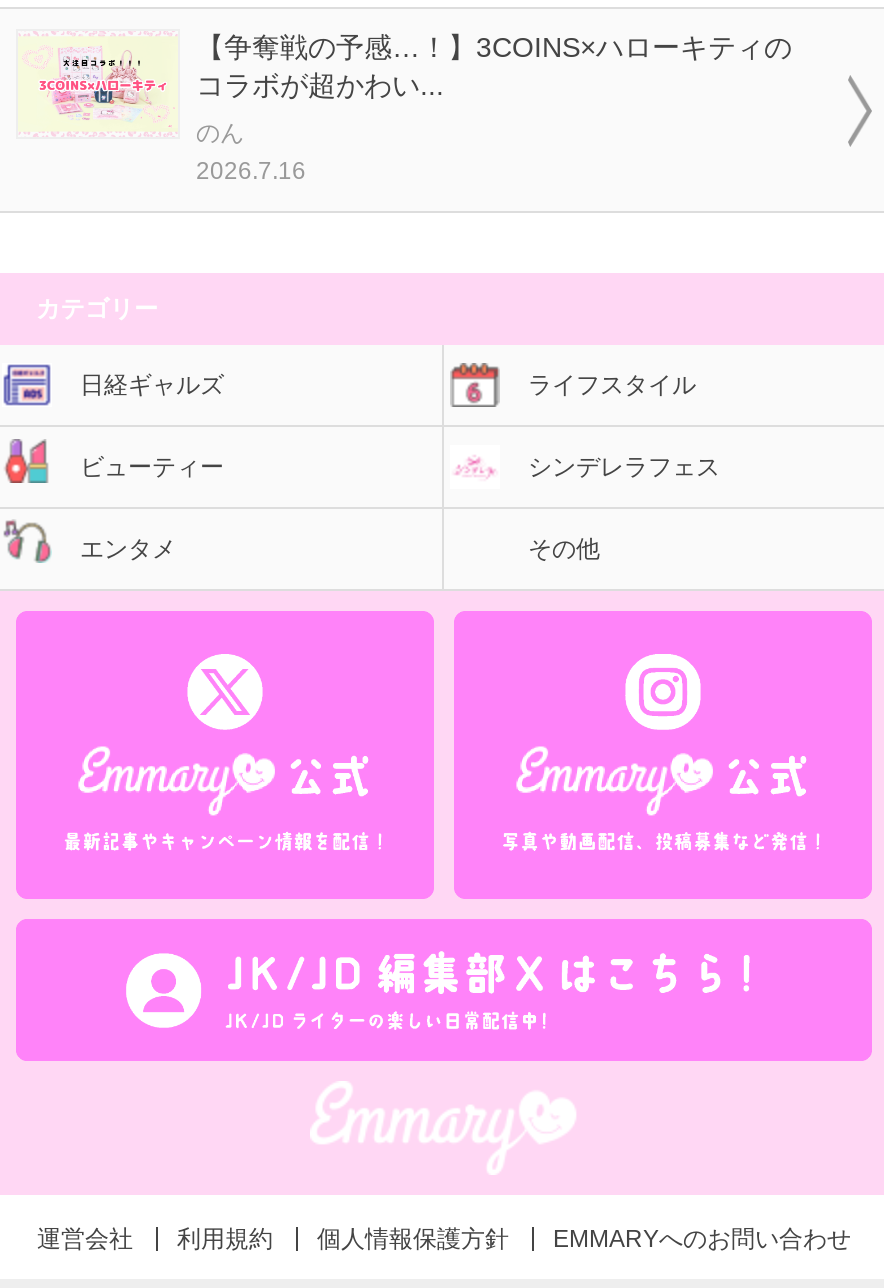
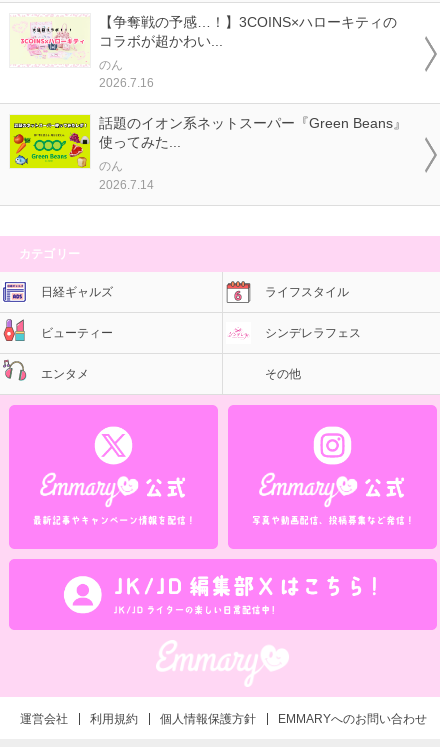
none -> [9,114,407,192] [image] | 話題のイオン系ネットスーパー『Green Beans』 | 使ってみた... | のん | 2026.7.14

